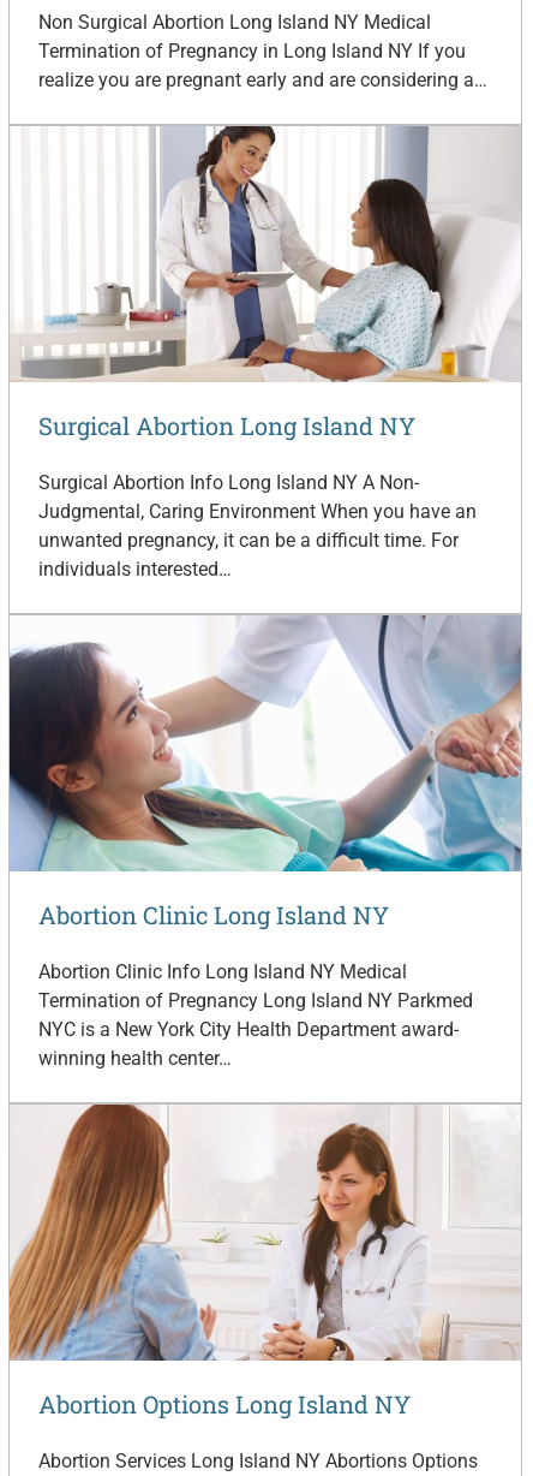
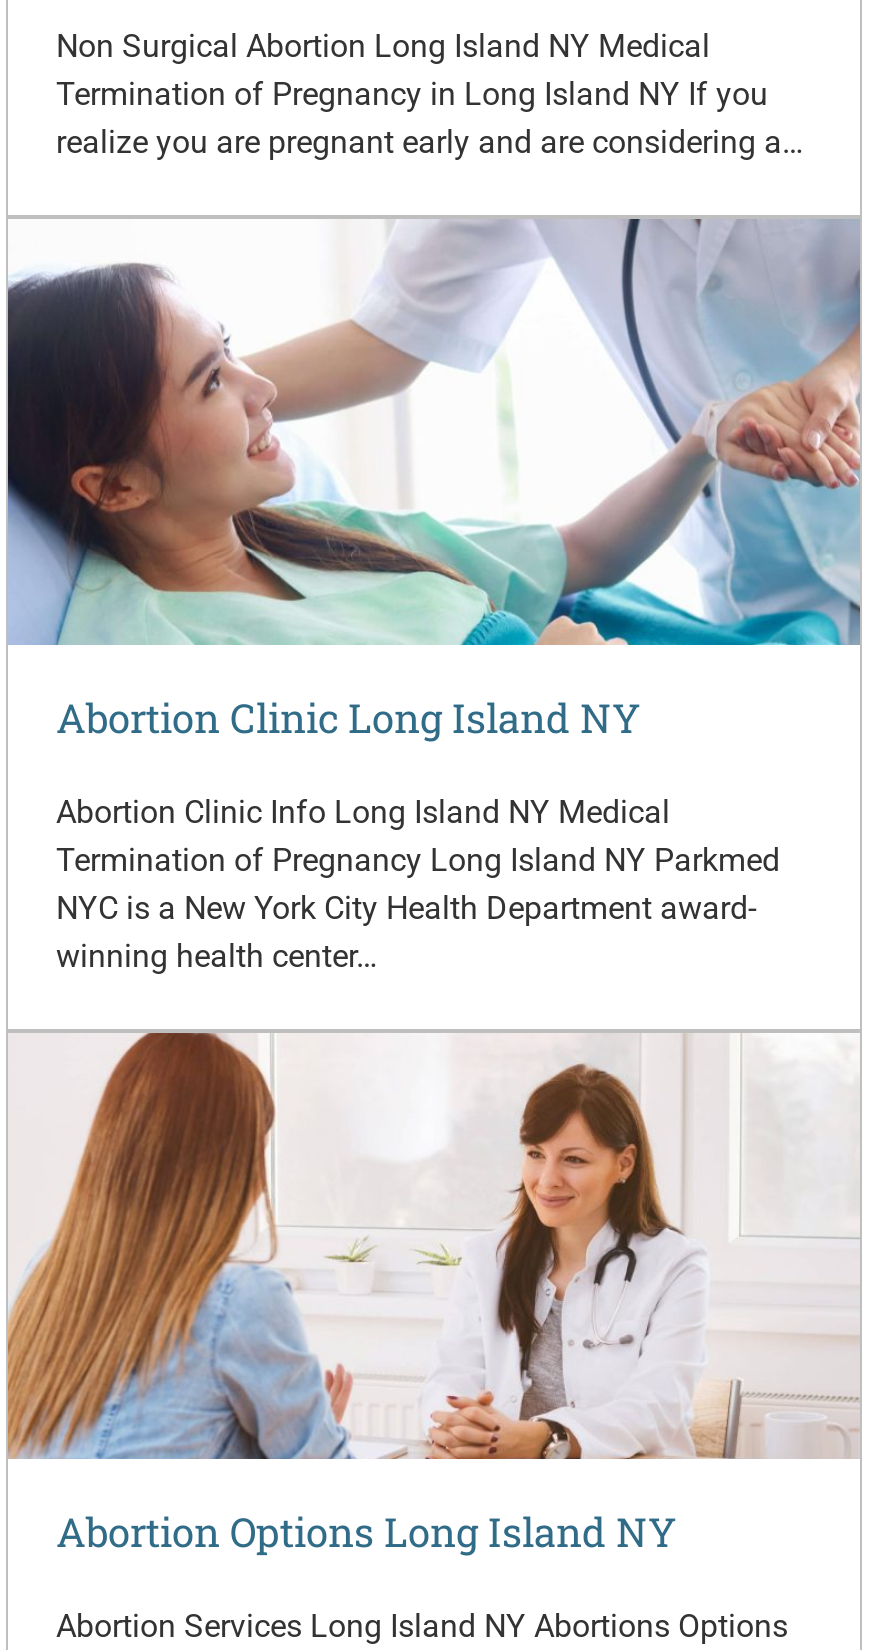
[11,125,520,580] [image] | Surgical Abortion Long Island NY | Surgical Abortion Info Long Island NY A Non- | Judgmental, Caring Environment When you have an | unwanted pregnancy, it can be a difficult time. For | individuals interested… -> none

